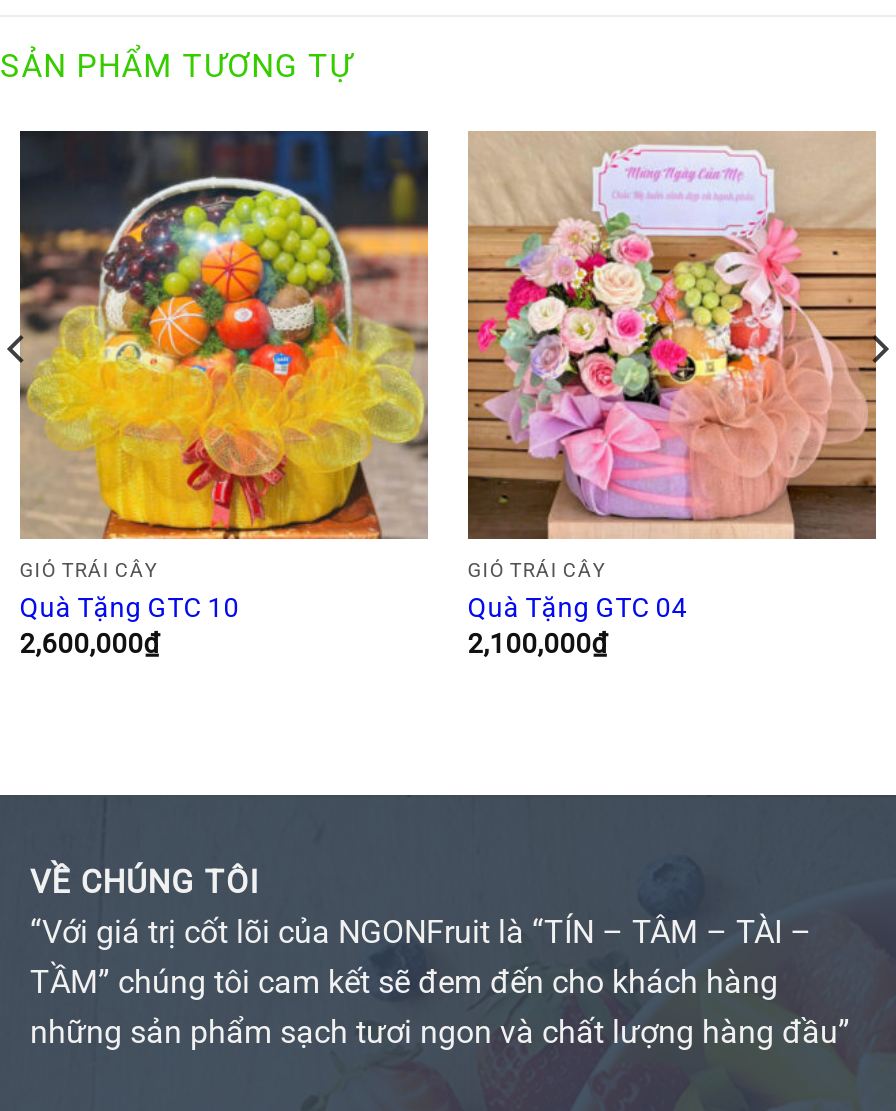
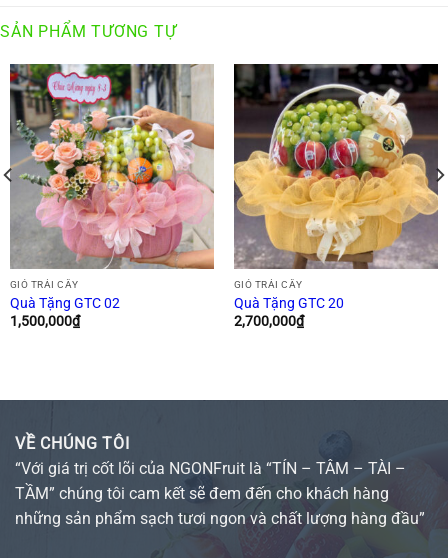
[18,129,430,622] [image] | Quà Tặng GTC 10 -> [9,63,214,311] [image] | Quà Tặng GTC 02
[466,129,878,622] [image] | Quà Tặng GTC 04 -> [233,63,439,311] [image] | Quà Tặng GTC 20
[20,627,160,659] 2,600,000₫ -> [10,313,80,329] 1,500,000₫
[468,627,608,659] 2,100,000₫ -> [234,313,304,329] 2,700,000₫

